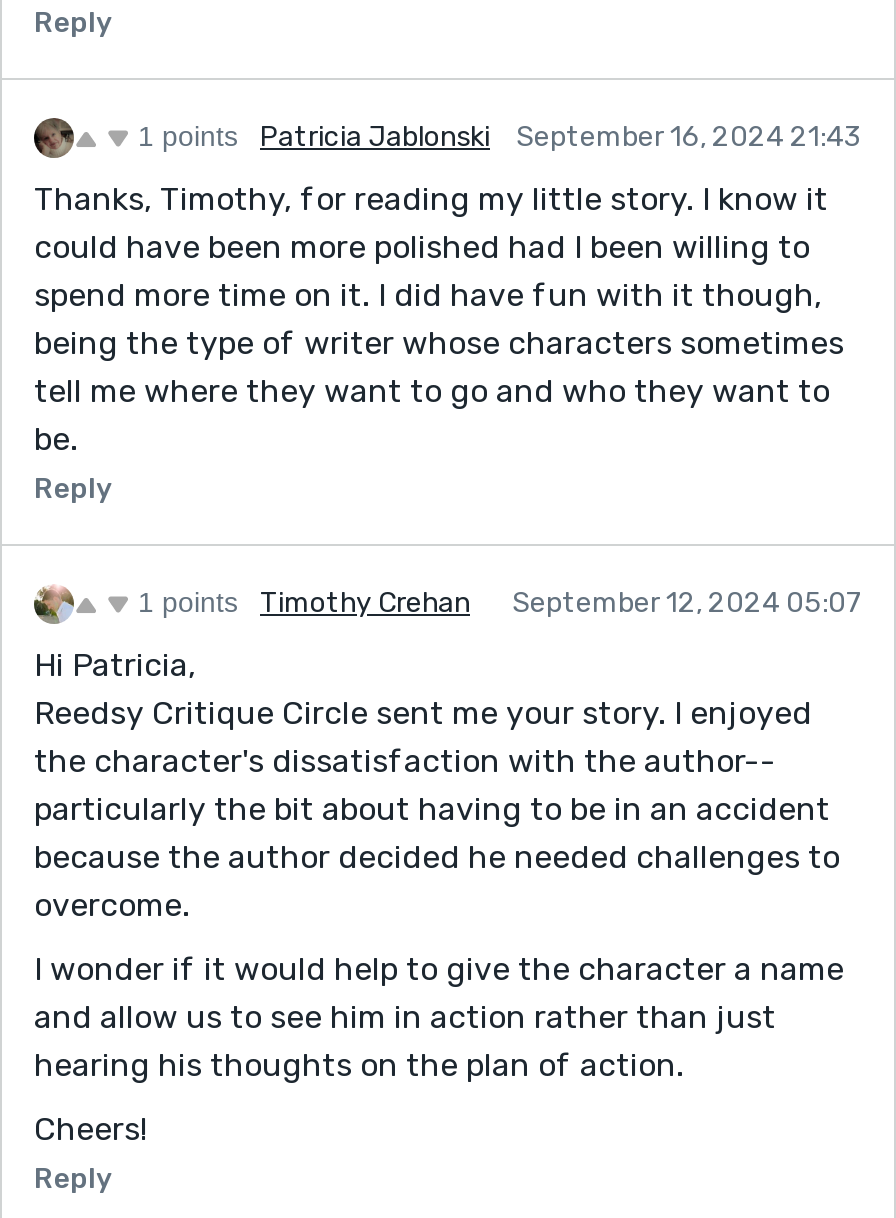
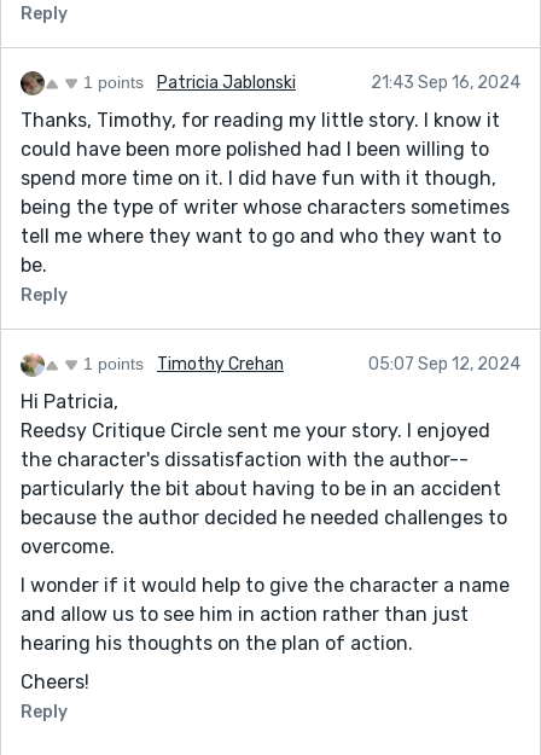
[516,120,862,154] September 16, 2024 21:43 -> [371,72,520,93] 21:43 Sep 16, 2024
[512,586,862,620] September 12, 2024 05:07 -> [368,354,520,374] 05:07 Sep 12, 2024

